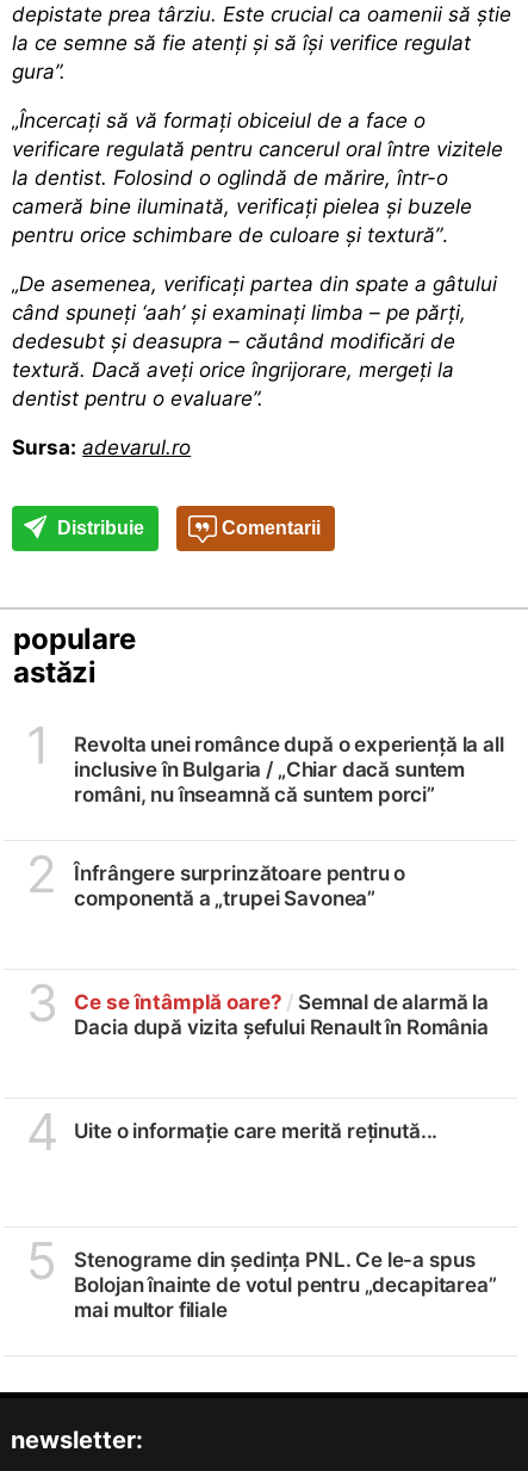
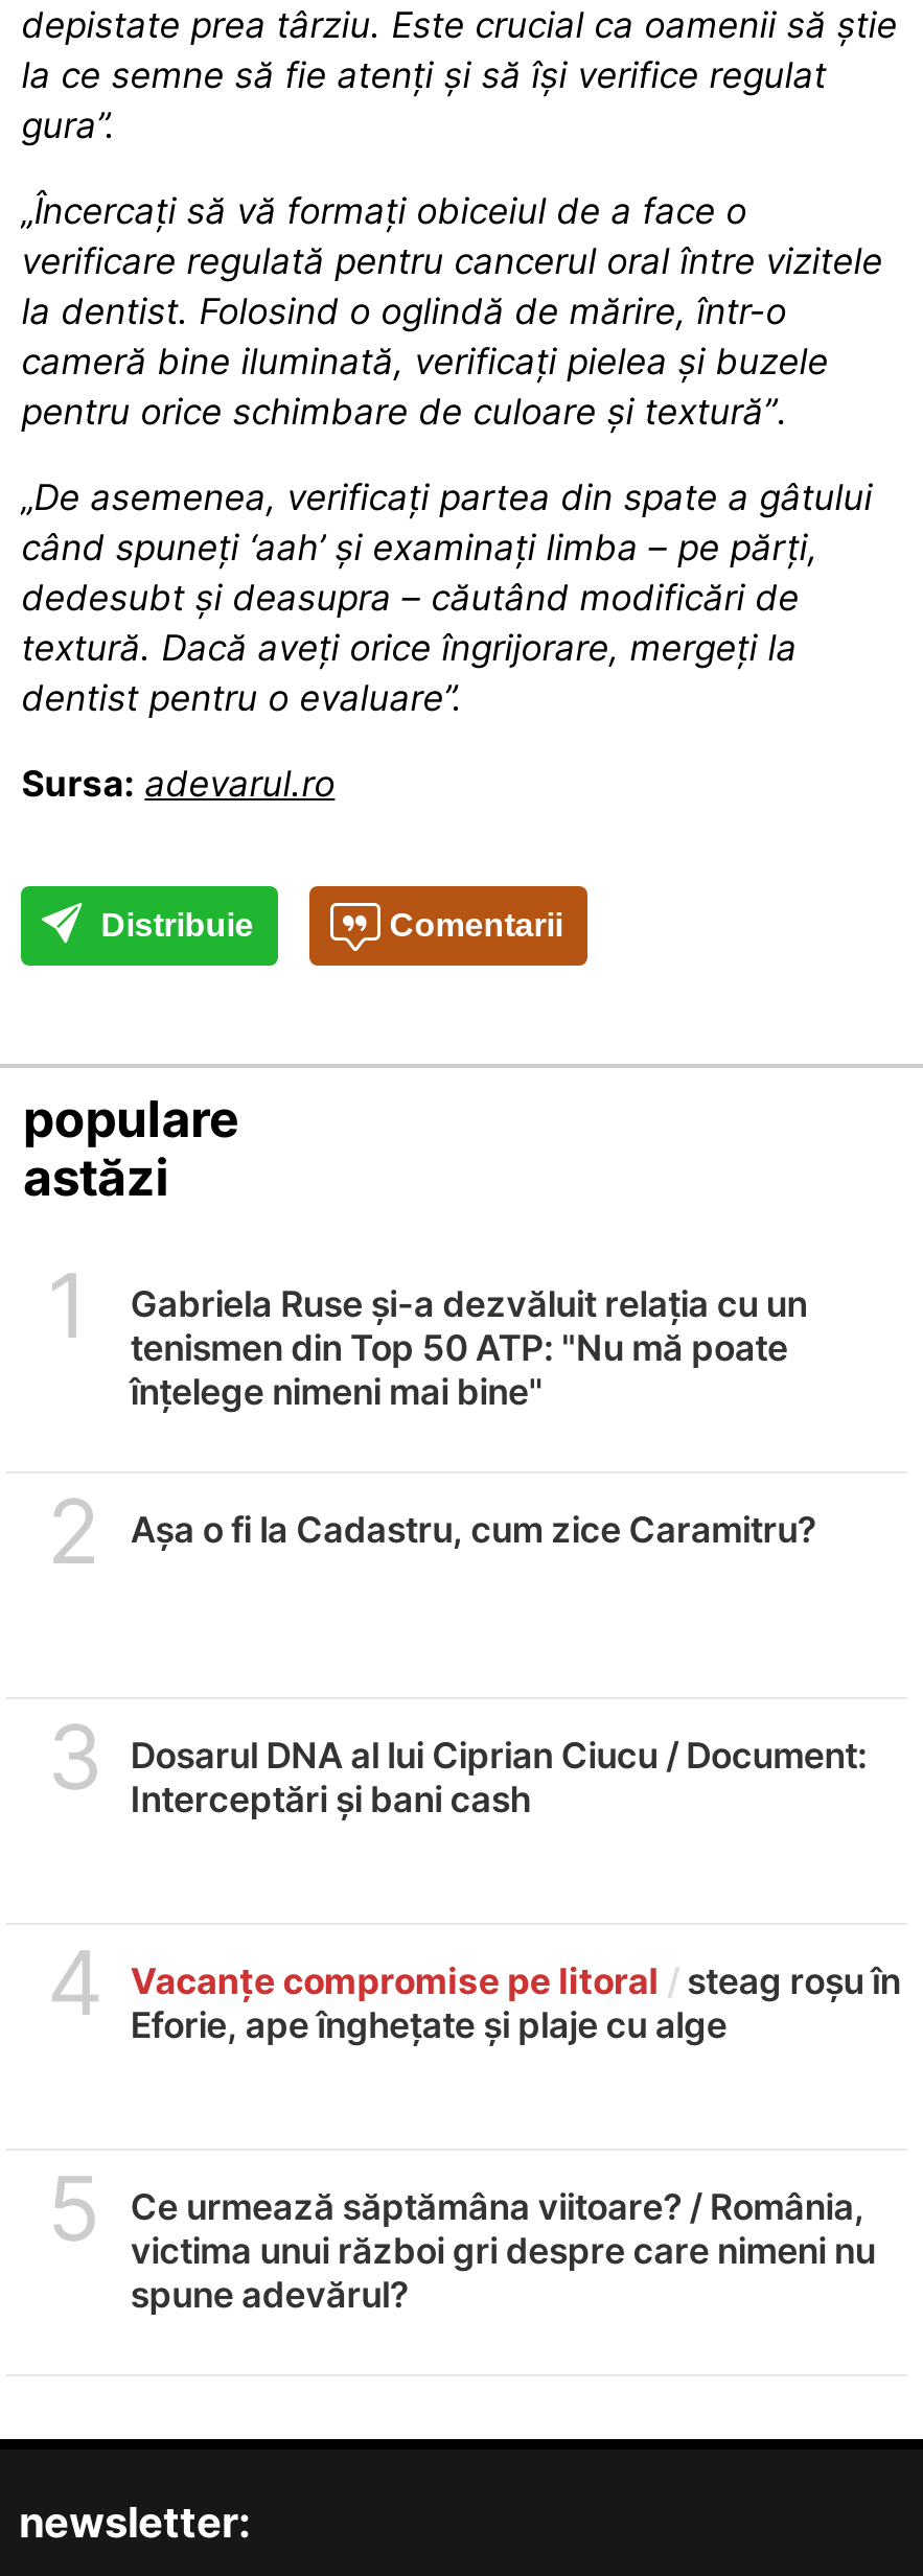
[74,732,504,806] Revolta unei românce după o experiență la all | inclusive în Bulgaria / „Chiar dacă suntem | români, nu înseamnă că suntem porci” -> [130,1283,807,1412] Gabriela Ruse și-a dezvăluit relația cu un | tenismen din Top 50 ATP: "Nu mă poate | înțelege nimeni mai bine"
[74,861,406,910] Înfrângere surprinzătoare pentru o | componentă a „trupei Savonea” -> [130,1509,816,1550] Așa o fi la Cadastru, cum zice Caramitru?
[74,990,489,1039] Ce se întâmplă oare? / Semnal de alarmă la | Dacia după vizita șefului Renault în România -> [130,1734,867,1820] Dosarul DNA al lui Ciprian Ciucu / Document: | Interceptări și bani cash
[74,1119,438,1143] Uite o informație care merită reținută... -> [130,1960,900,2046] Vacanțe compromise pe litoral / steag roșu în | Eforie, ape înghețate și plaje cu alge
[74,1248,497,1322] Stenograme din ședința PNL. Ce le-a spus | Bolojan înainte de votul pentru „decapitarea” | mai multor filiale -> [130,2186,875,2315] Ce urmează săptămâna viitoare? / România, | victima unui război gri despre care nimeni nu | spune adevărul?

